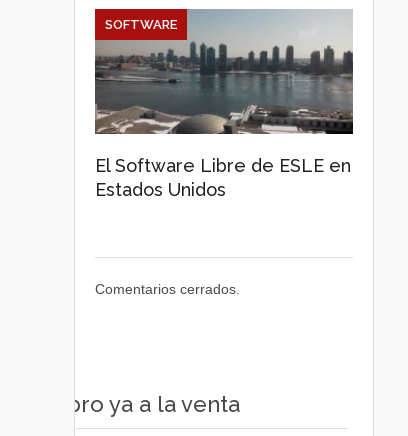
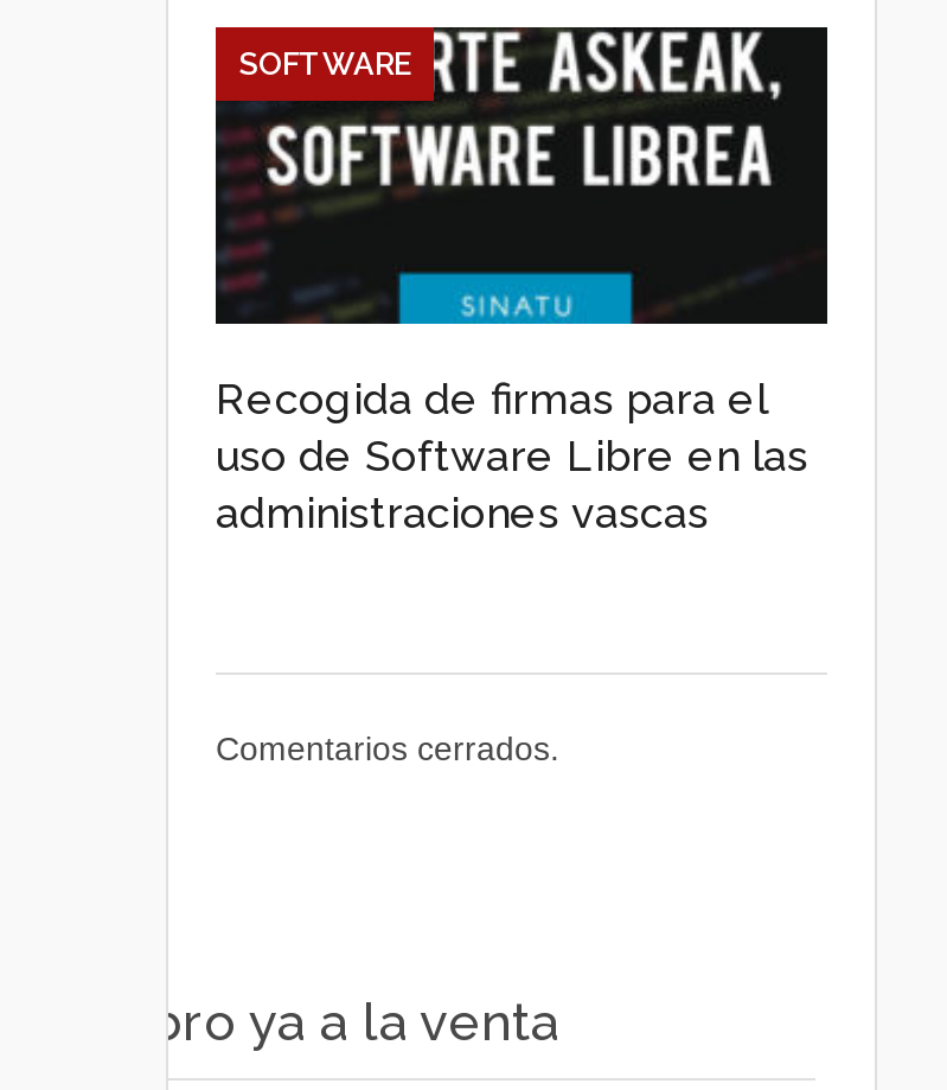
[94,9,354,200] [image] | El Software Libre de ESLE en | Estados Unidos -> [216,25,830,538] [image] | Recogida de firmas para el | uso de Software Libre en las | administraciones vascas

